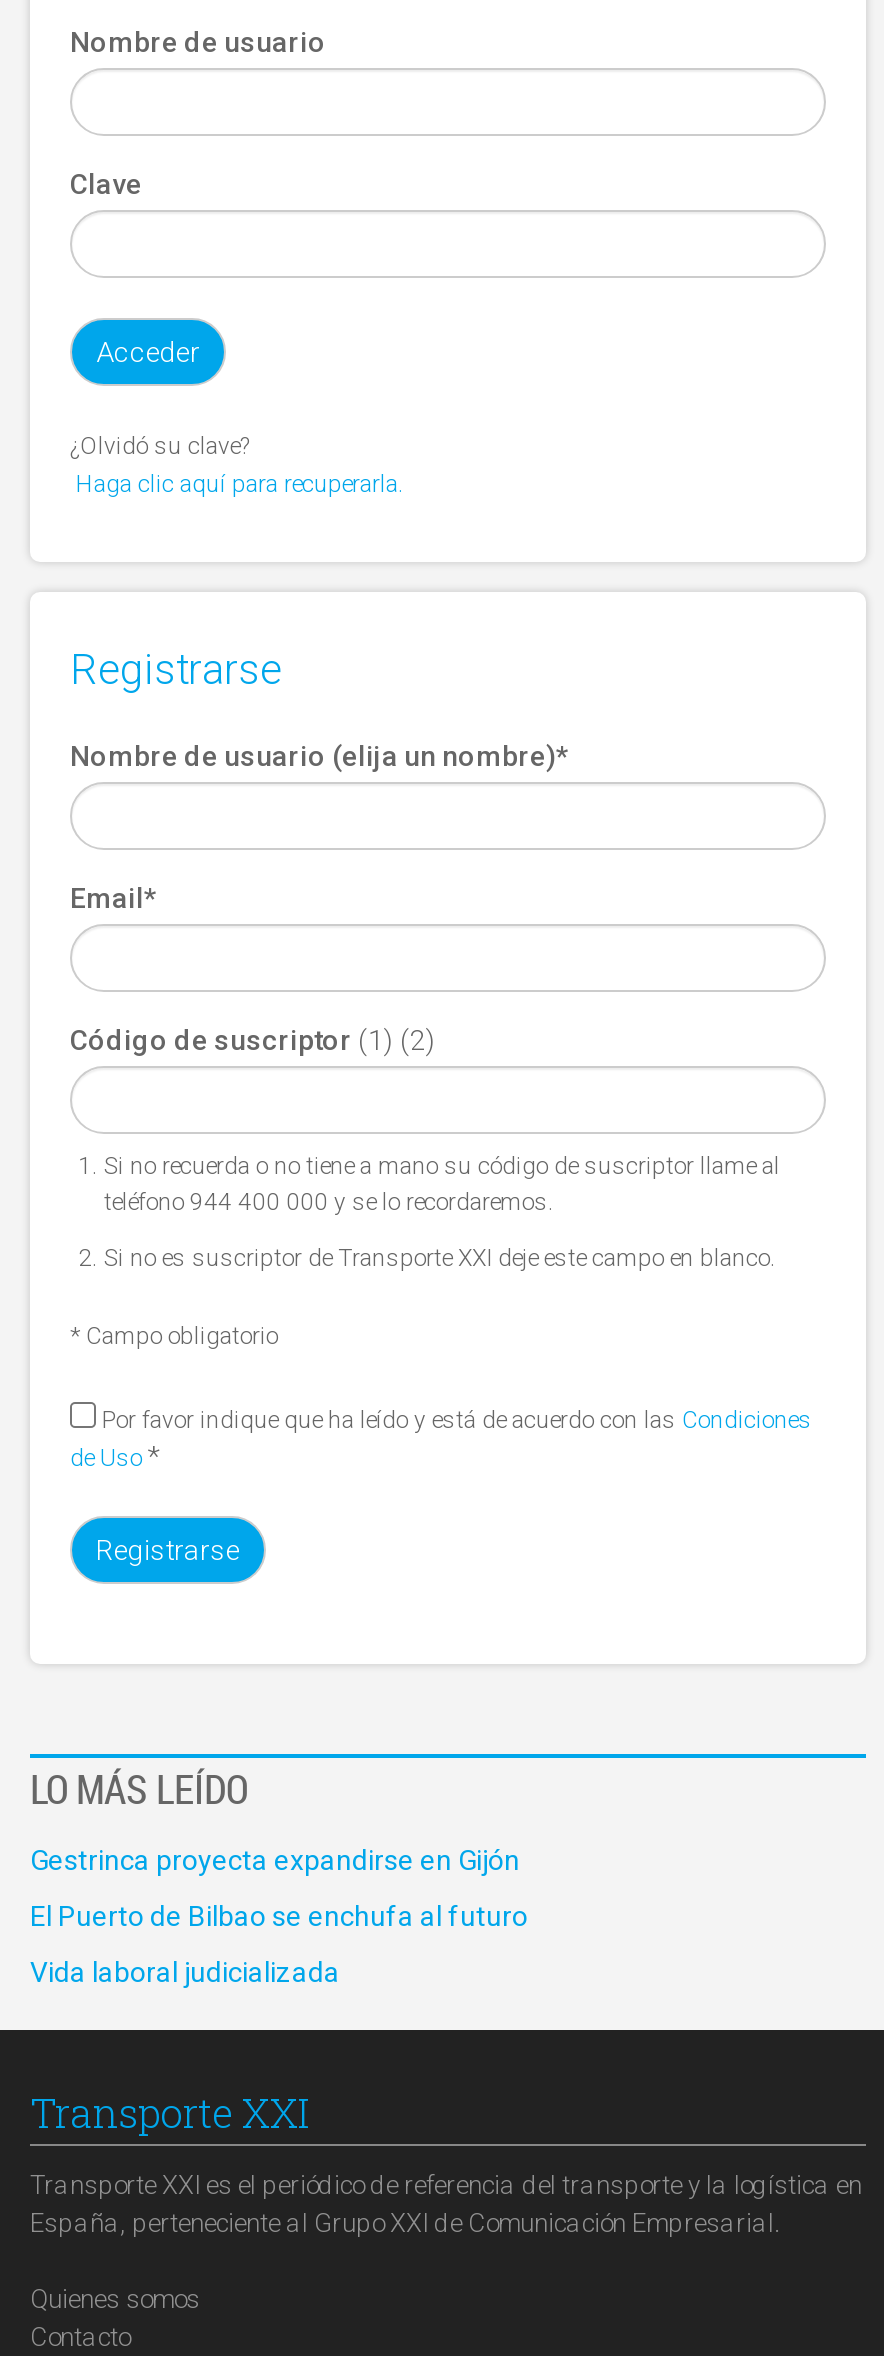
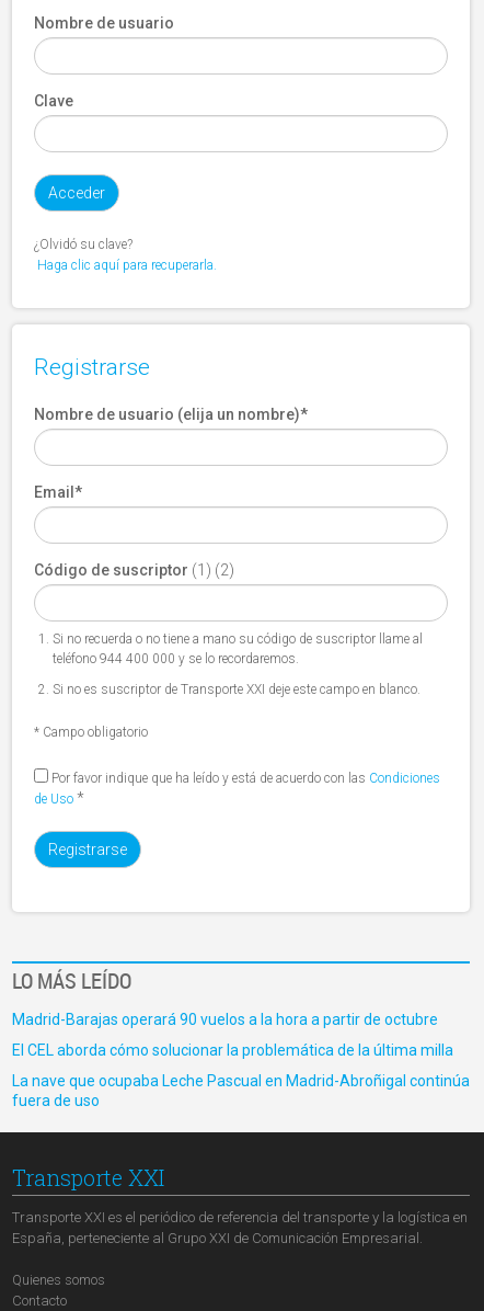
[30,1843,520,1875] Gestrinca proyecta expandirse en Gijón -> [12,1010,438,1028] Madrid-Barajas operará 90 vuelos a la hora a partir de octubre
[30,1899,528,1931] El Puerto de Bilbao se enchufa al futuro -> [12,1041,453,1058] El CEL aborda cómo solucionar la problemática de la última milla
[30,1955,340,1987] Vida laboral judicializada -> [12,1071,470,1109] La nave que ocupaba Leche Pascual en Madrid-Abroñigal continúa | fuera de uso

